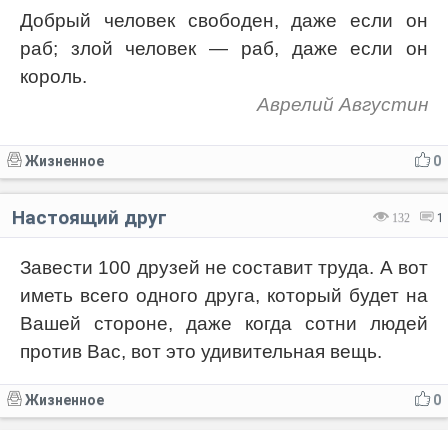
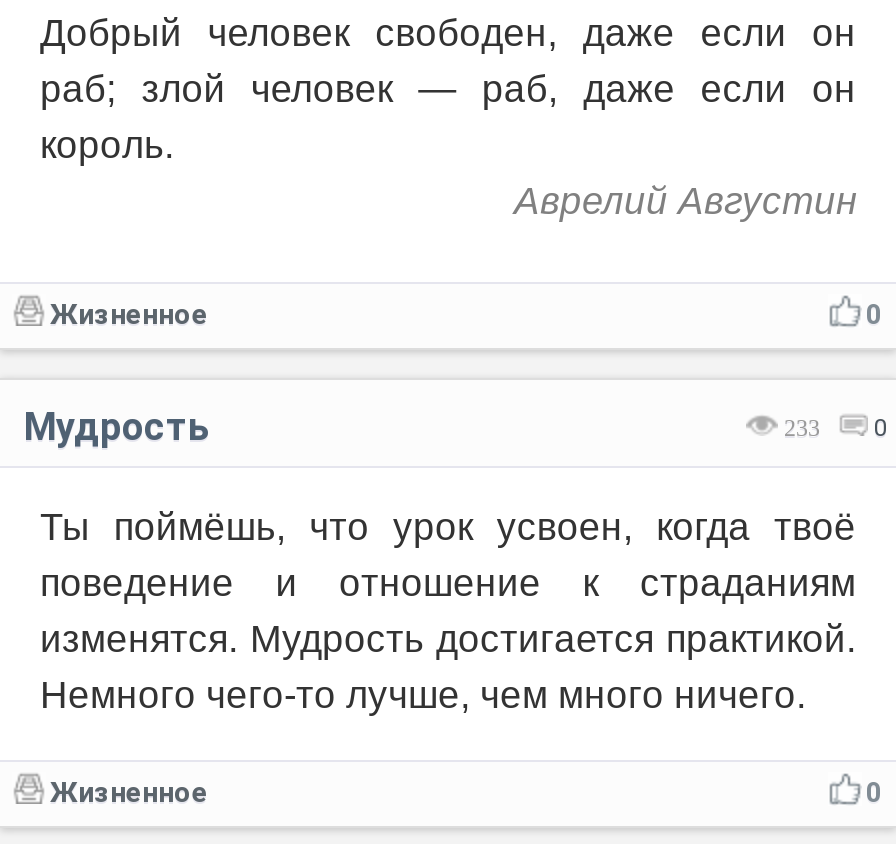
[12,206,444,229] 132 | 1 | Настоящий друг -> [24,404,888,450] 233 | 0 | Мудрость
[20,257,428,362] Завести 100 друзей не составит труда. А вот | иметь всего одного друга, который будет на | Вашей стороне, даже когда сотни людей | против Вас, вот это удивительная вещь. -> [40,506,856,716] Ты поймёшь, что урок усвоен, когда твоё | поведение и отношение к страданиям | изменятся. Мудрость достигается практикой. | Немного чего-то лучше, чем много ничего.

